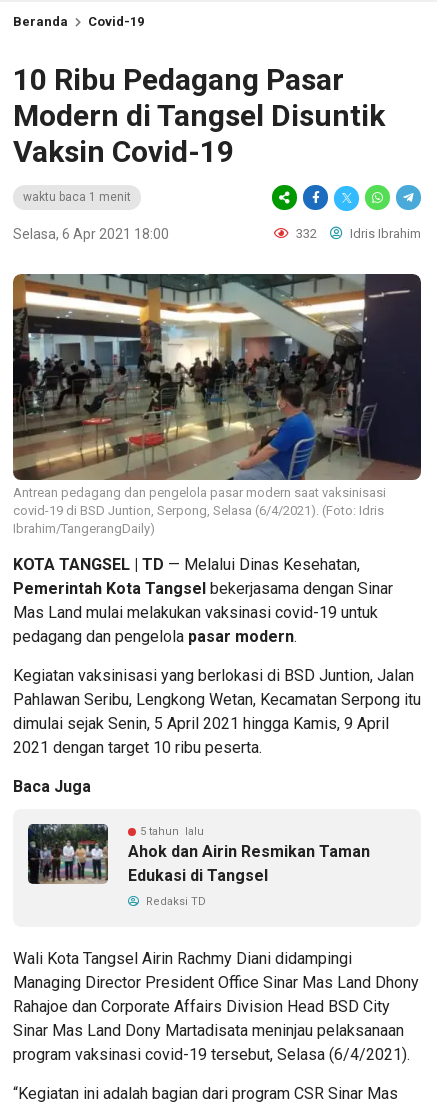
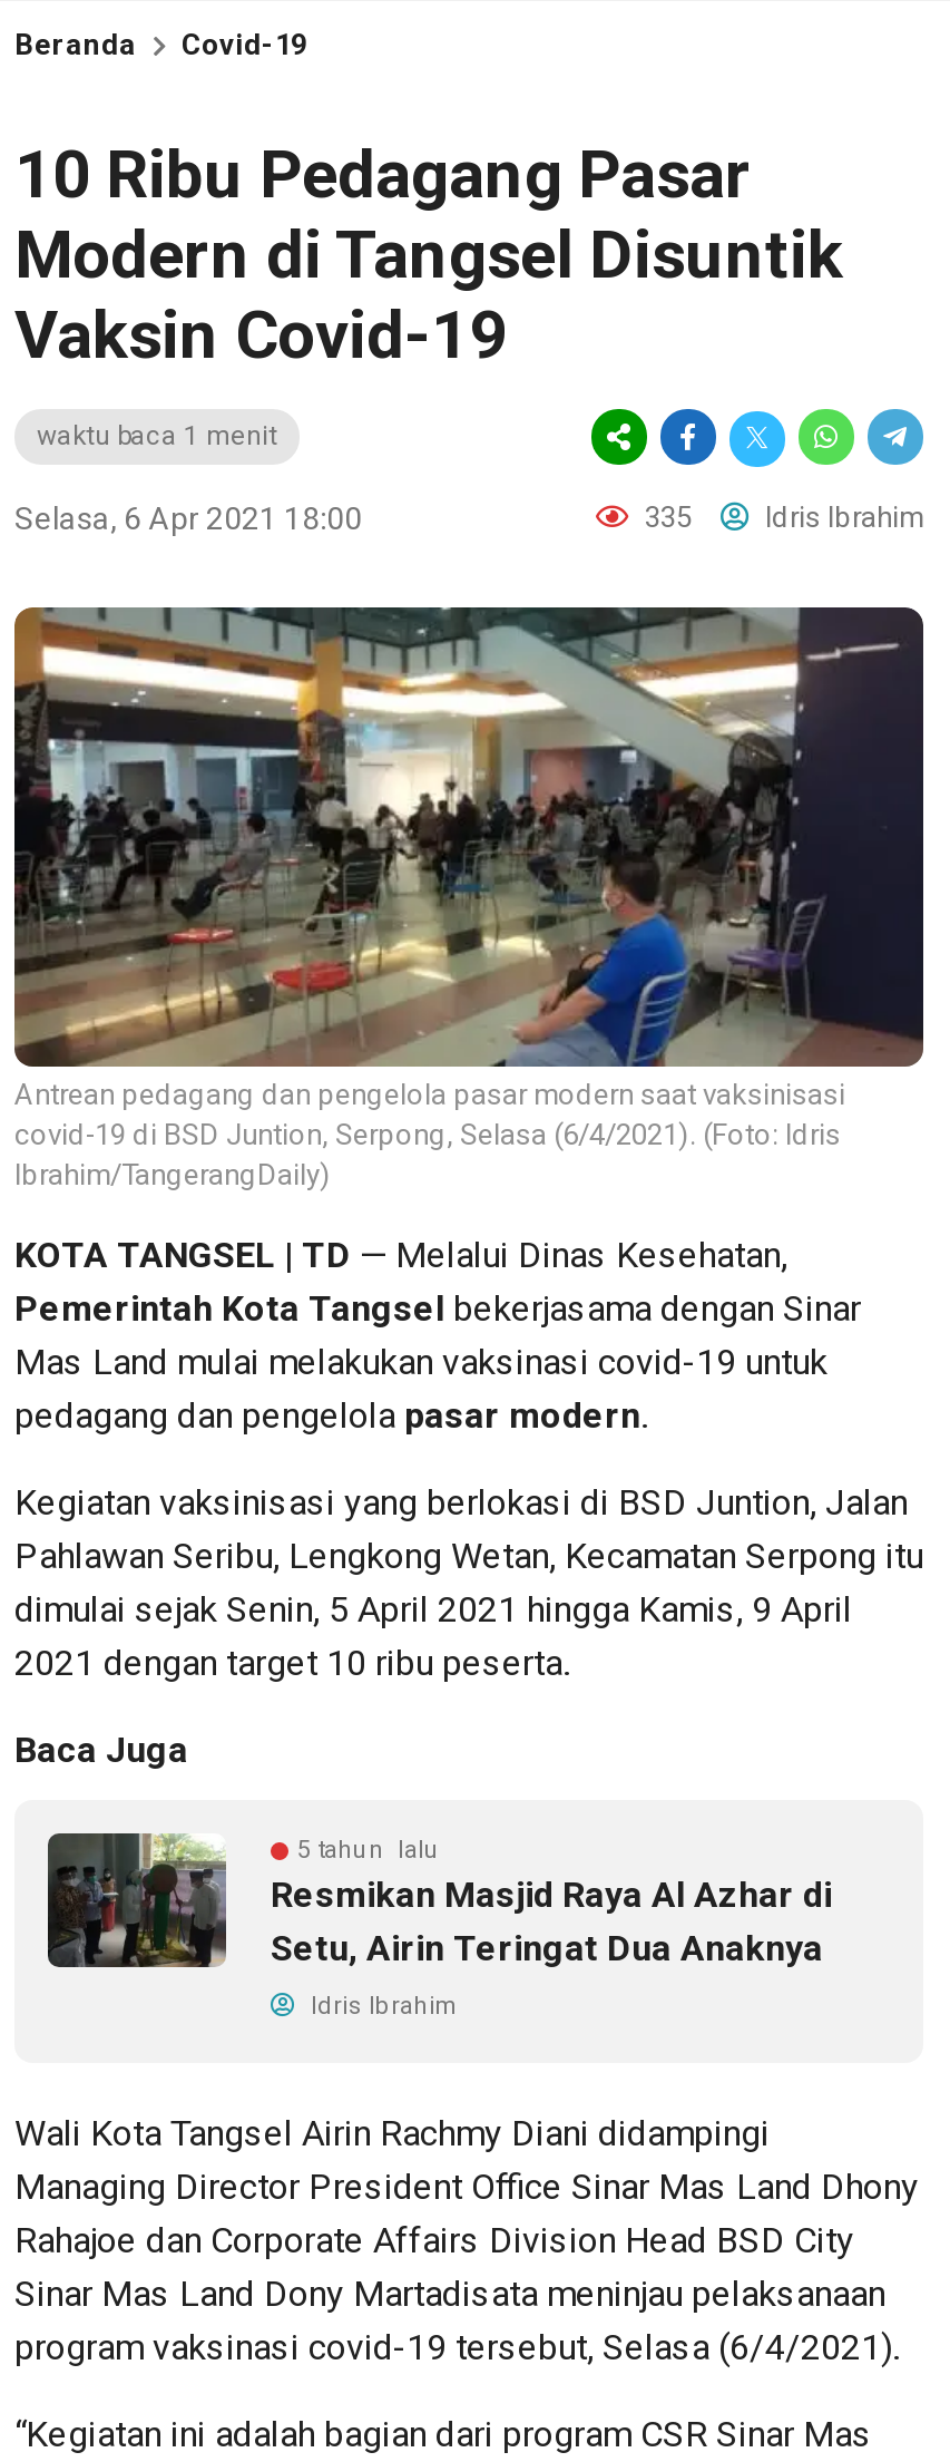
[293,226,421,241] 332 Idris Ibrahim -> [638,500,923,534] 335 Idris Ibrahim
[28,823,370,885] [image] | Ahok dan Airin Resmikan Taman | Edukasi di Tangsel -> [48,1833,832,1969] [image] | Resmikan Masjid Raya Al Azhar di | Setu, Airin Teringat Dua Anaknya
[143,895,206,908] Redaksi TD -> [304,1991,460,2020] Idris Ibrahim

